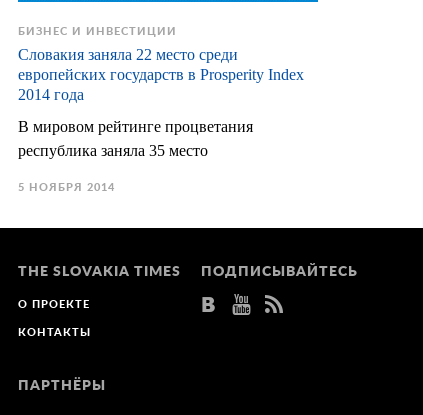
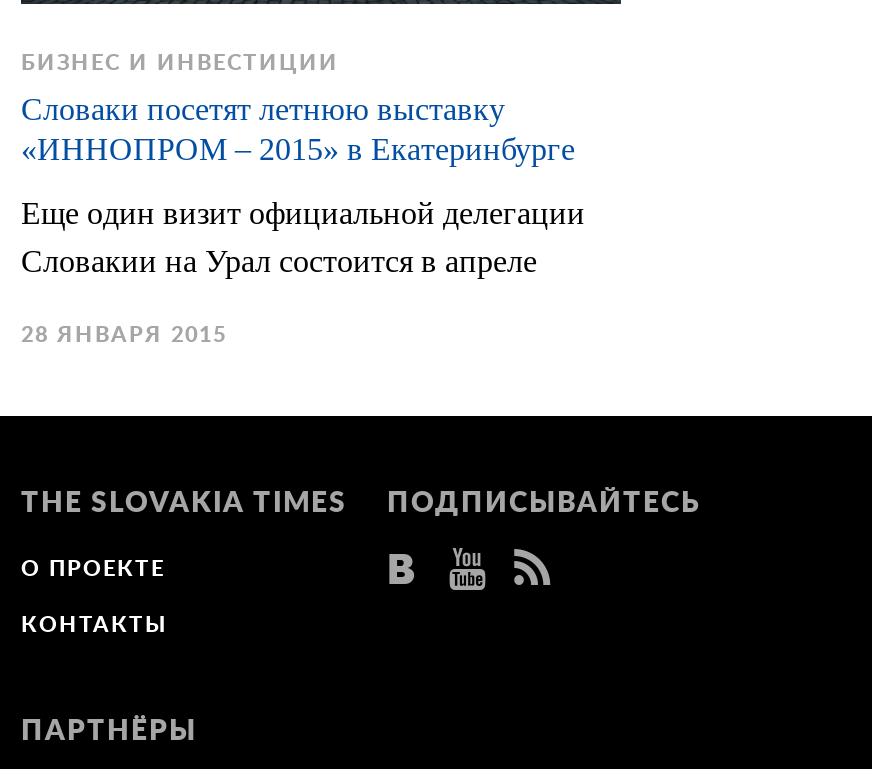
[18,46,304,103] Словакия заняла 22 место среди | европейских государств в Prosperity Index | 2014 года -> [21,92,575,166] Словаки посетят летнюю выставку | «ИННОПРОМ – 2015» в Екатеринбурге
[18,118,253,159] В мировом рейтинге процветания | республика заняла 35 место -> [21,196,585,278] Еще один визит официальной делегации | Словакии на Урал состоится в апреле
[18,182,115,193] 5 НОЯБРЯ 2014 -> [21,324,227,346] 28 ЯНВАРЯ 2015

